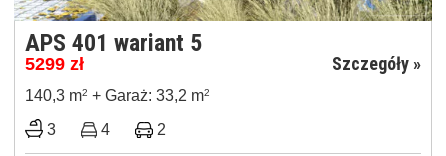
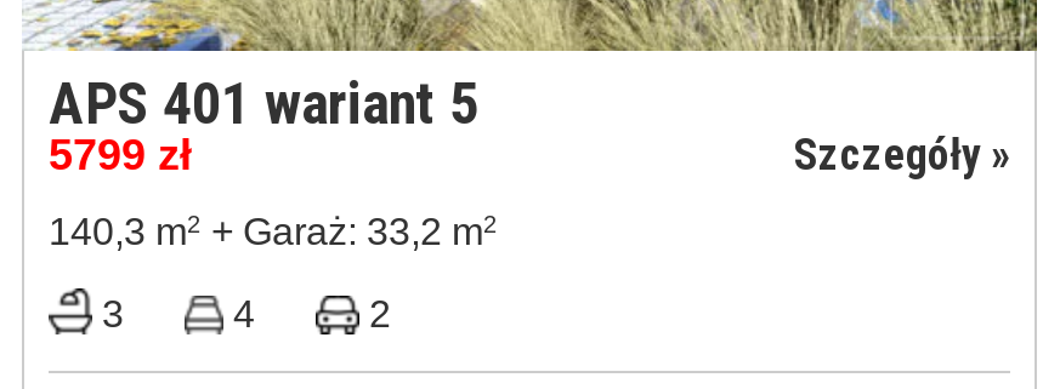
[25,54,84,74] 5299 zł -> [49,131,192,179] 5799 zł

